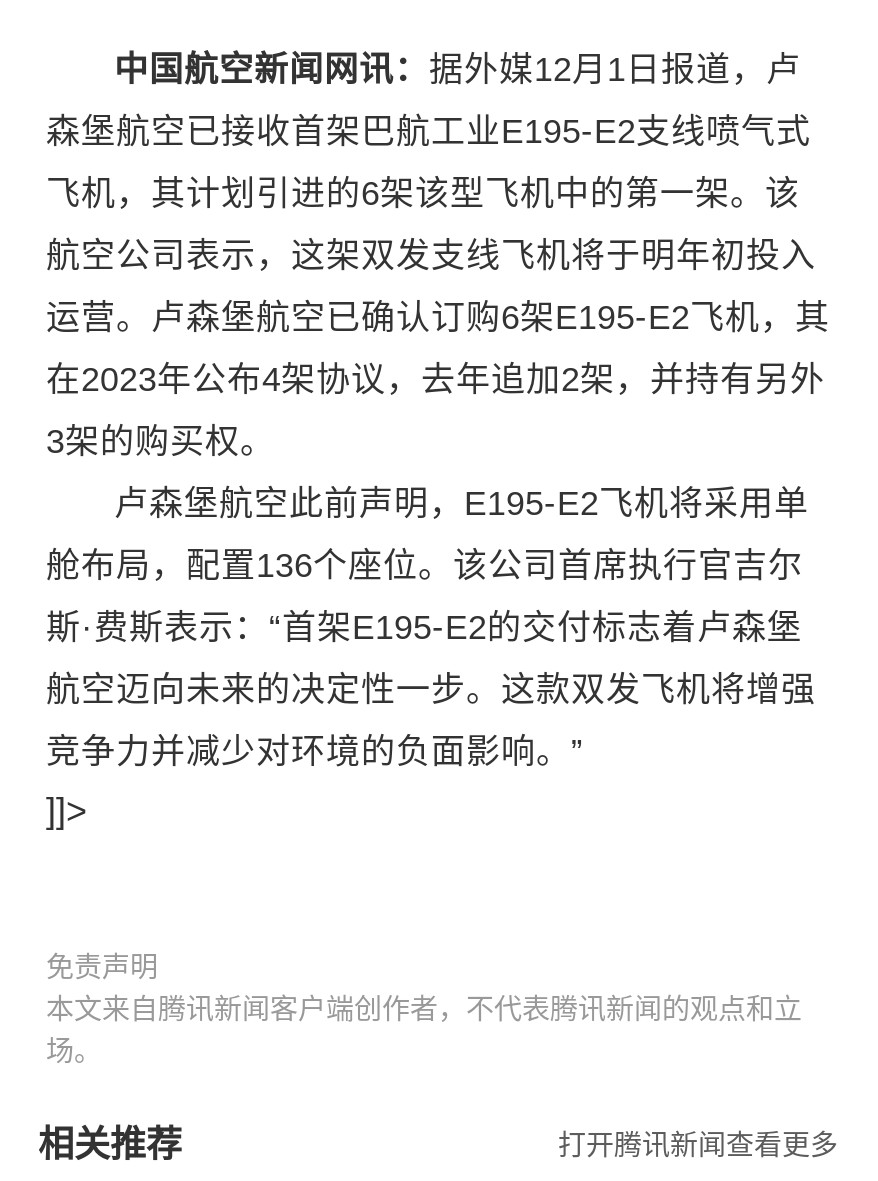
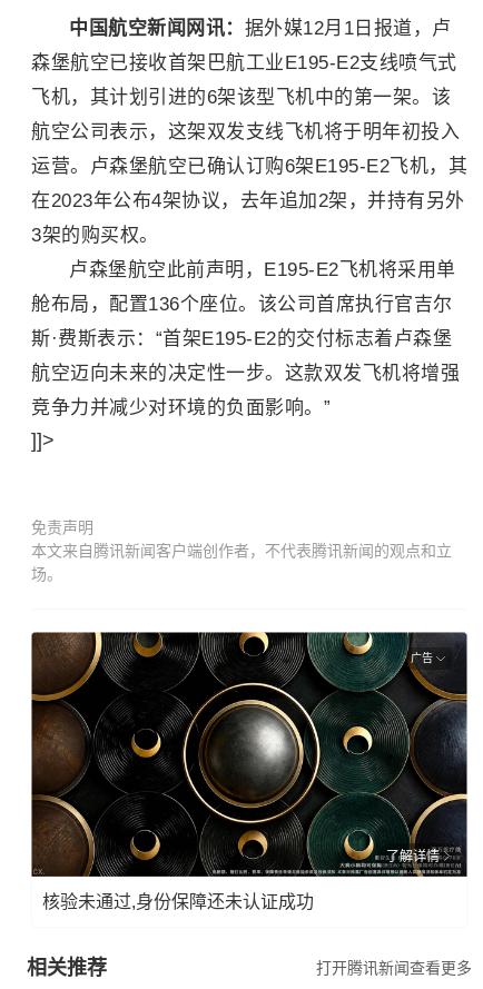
none -> [30,631,469,878] [image] | 广告
none -> [42,849,440,912] 了解详情 | 核验未通过,身份保障还未认证成功

